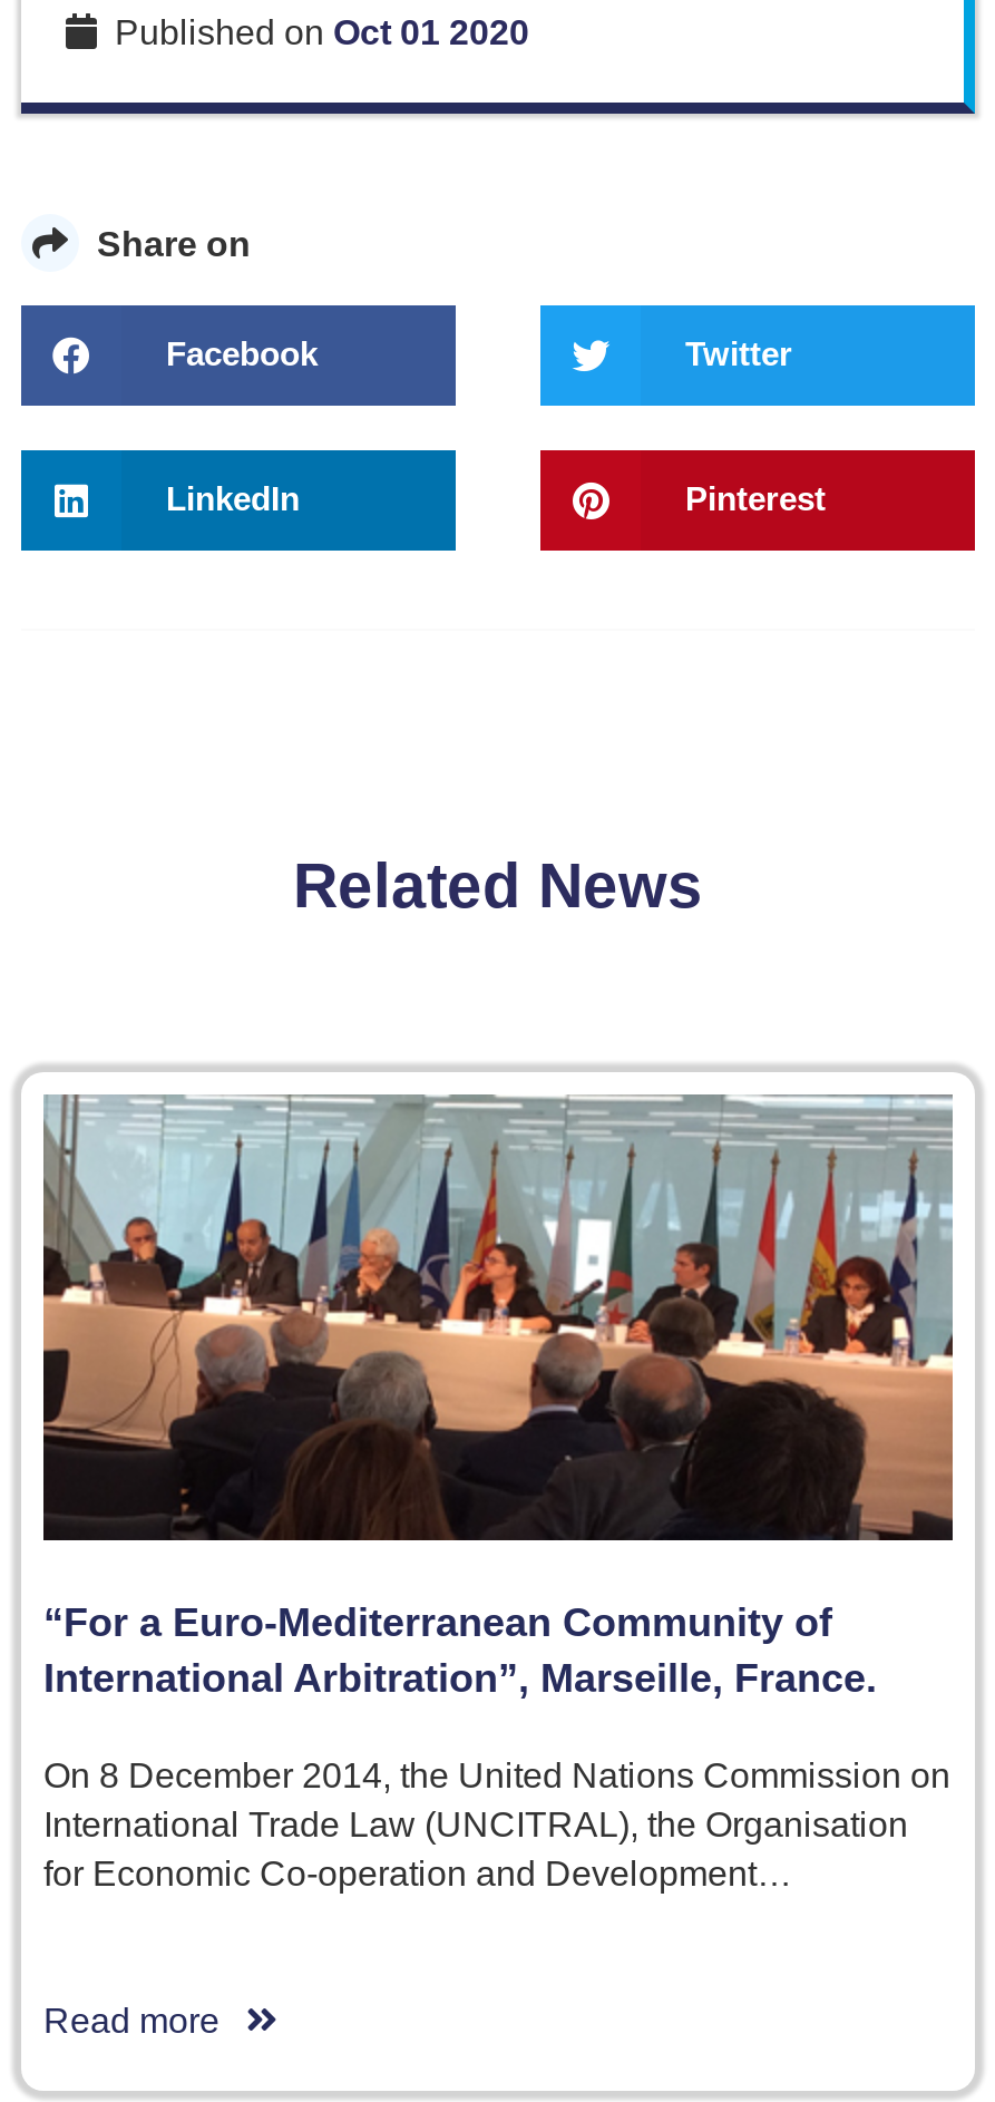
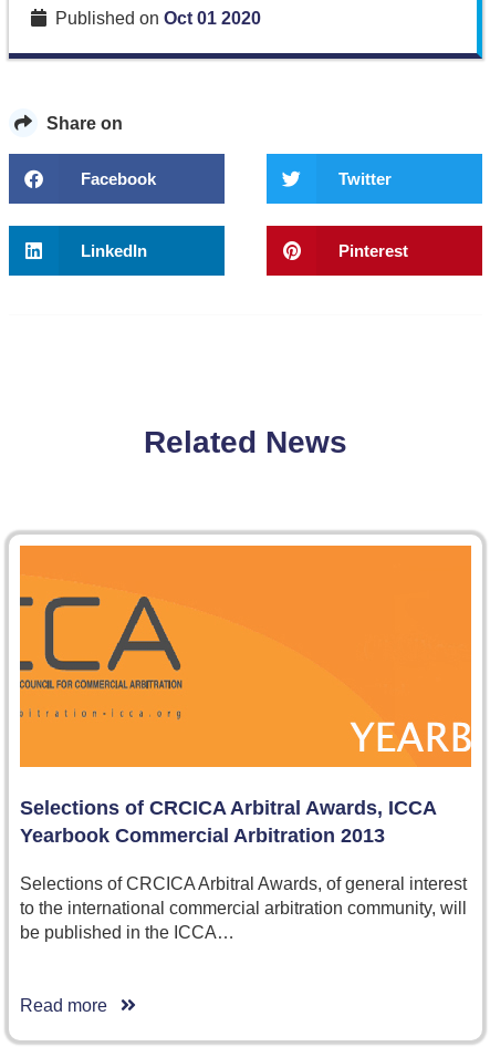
[41,1092,955,1699] [image] | “For a Euro-Mediterranean Community of | International Arbitration”, Marseille, France. -> [19,545,472,847] [image] | Selections of CRCICA Arbitral Awards, ICCA | Yearbook Commercial Arbitration 2013
[43,1755,950,1891] On 8 December 2014, the United Nations Commission on | International Trade Law (UNCITRAL), the Organisation | for Economic Co-operation and Development… -> [20,875,467,942] Selections of CRCICA Arbitral Awards, of general interest | to the international commercial arbitration community, will | be published in the ICCA…

